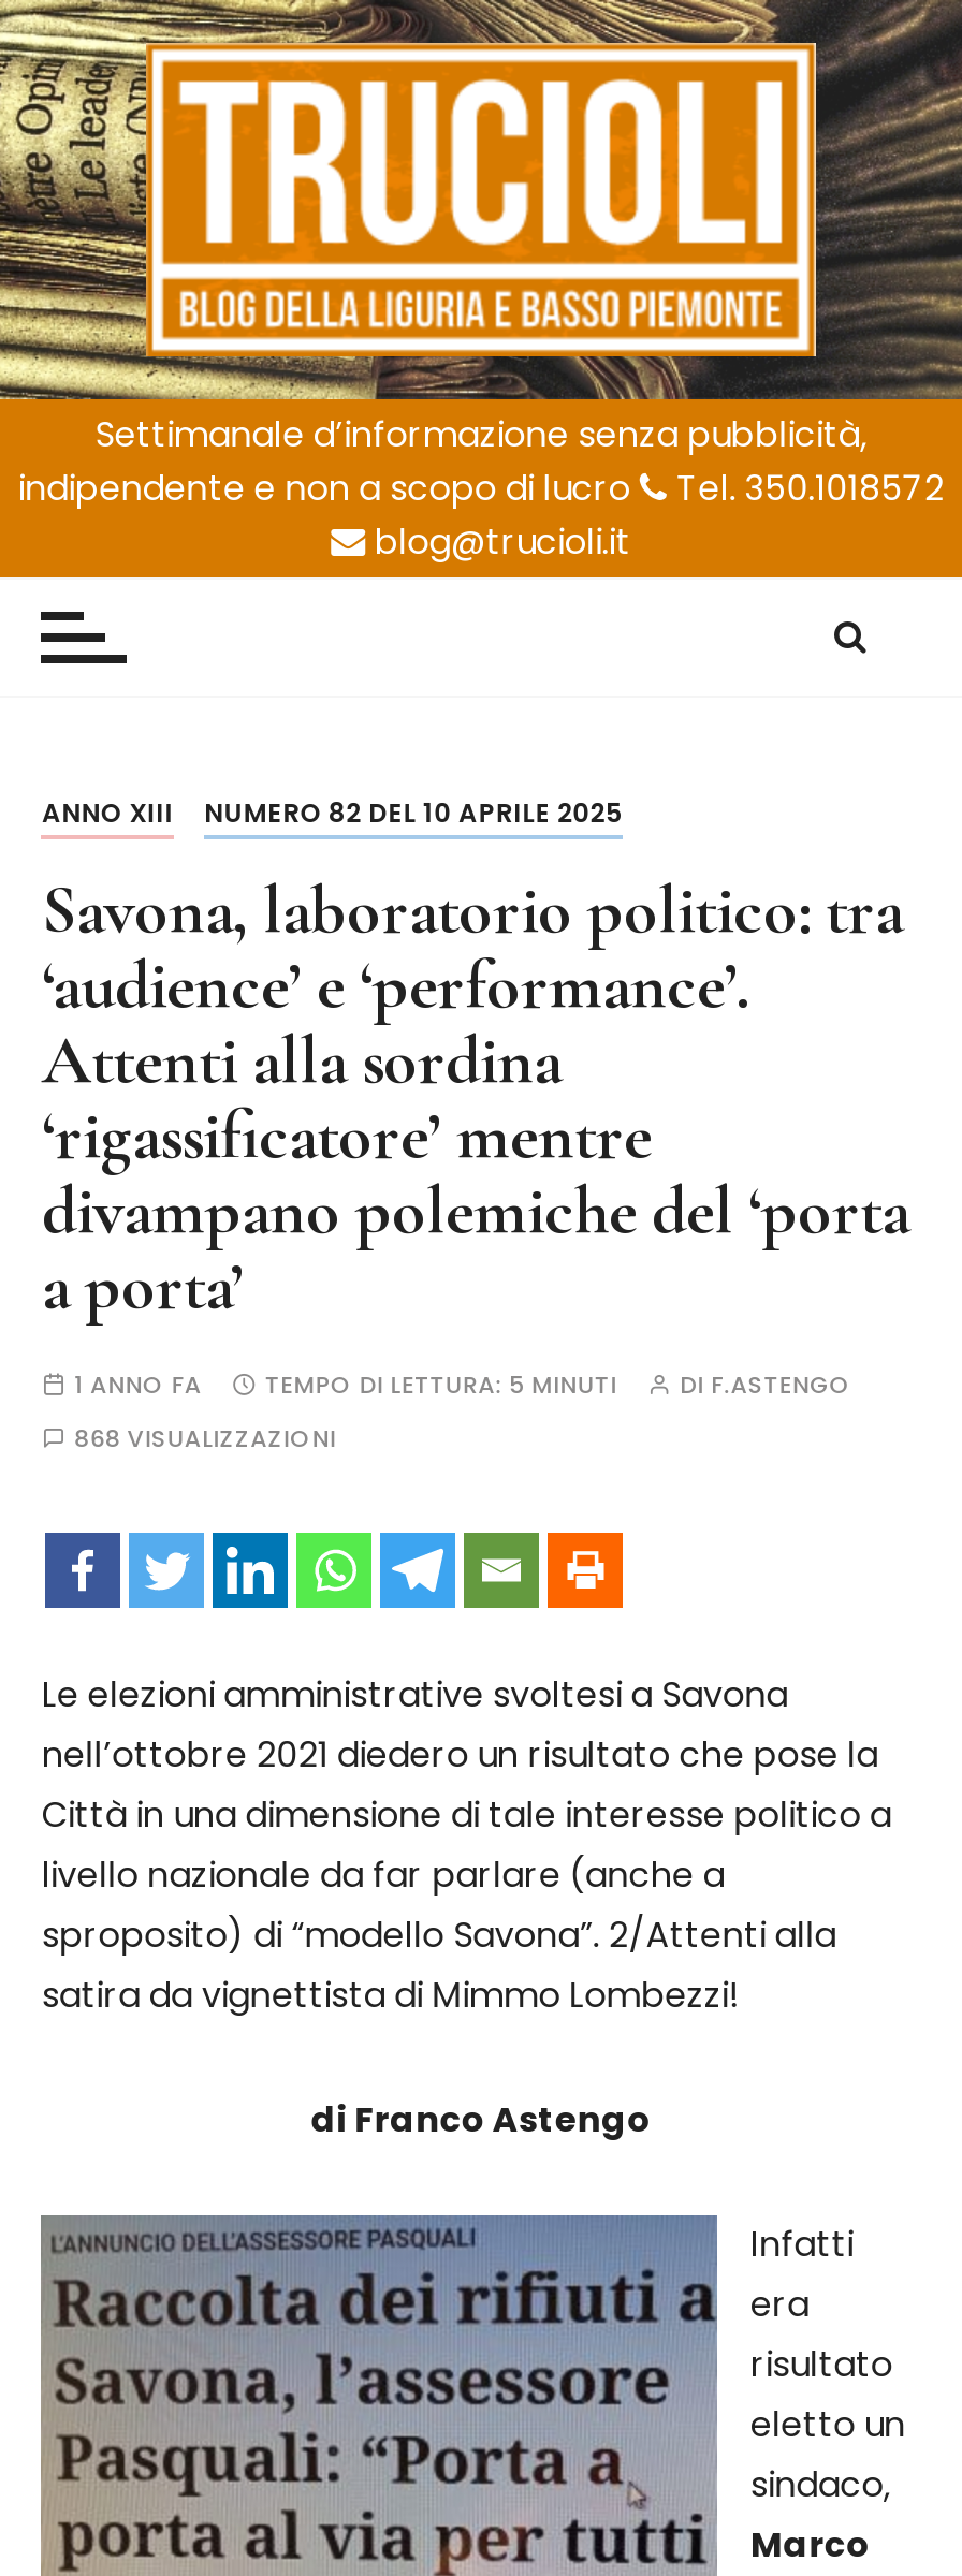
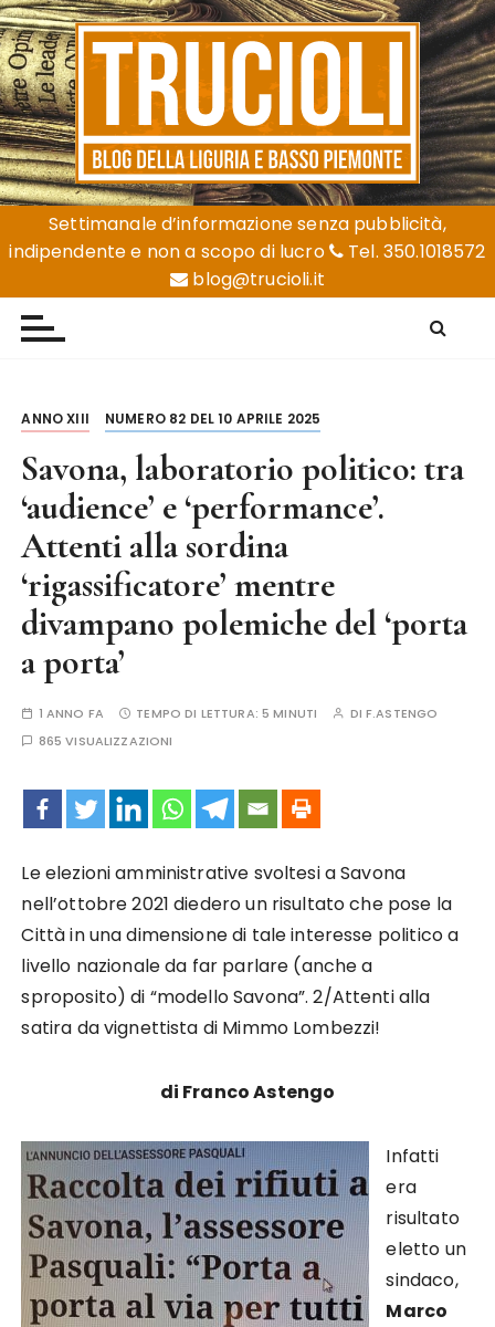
[74,1421,336,1455] 868 VISUALIZZAZIONI -> [38,732,173,750] 865 VISUALIZZAZIONI

